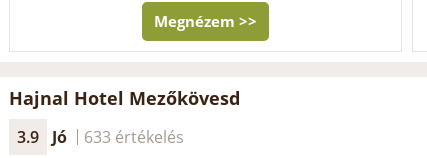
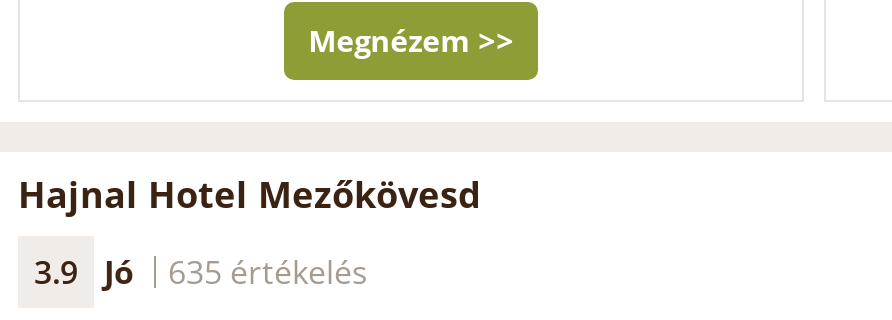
[17,126,184,148] 3.9 Jó 633 értékelés -> [34,250,368,294] 3.9 Jó 635 értékelés

